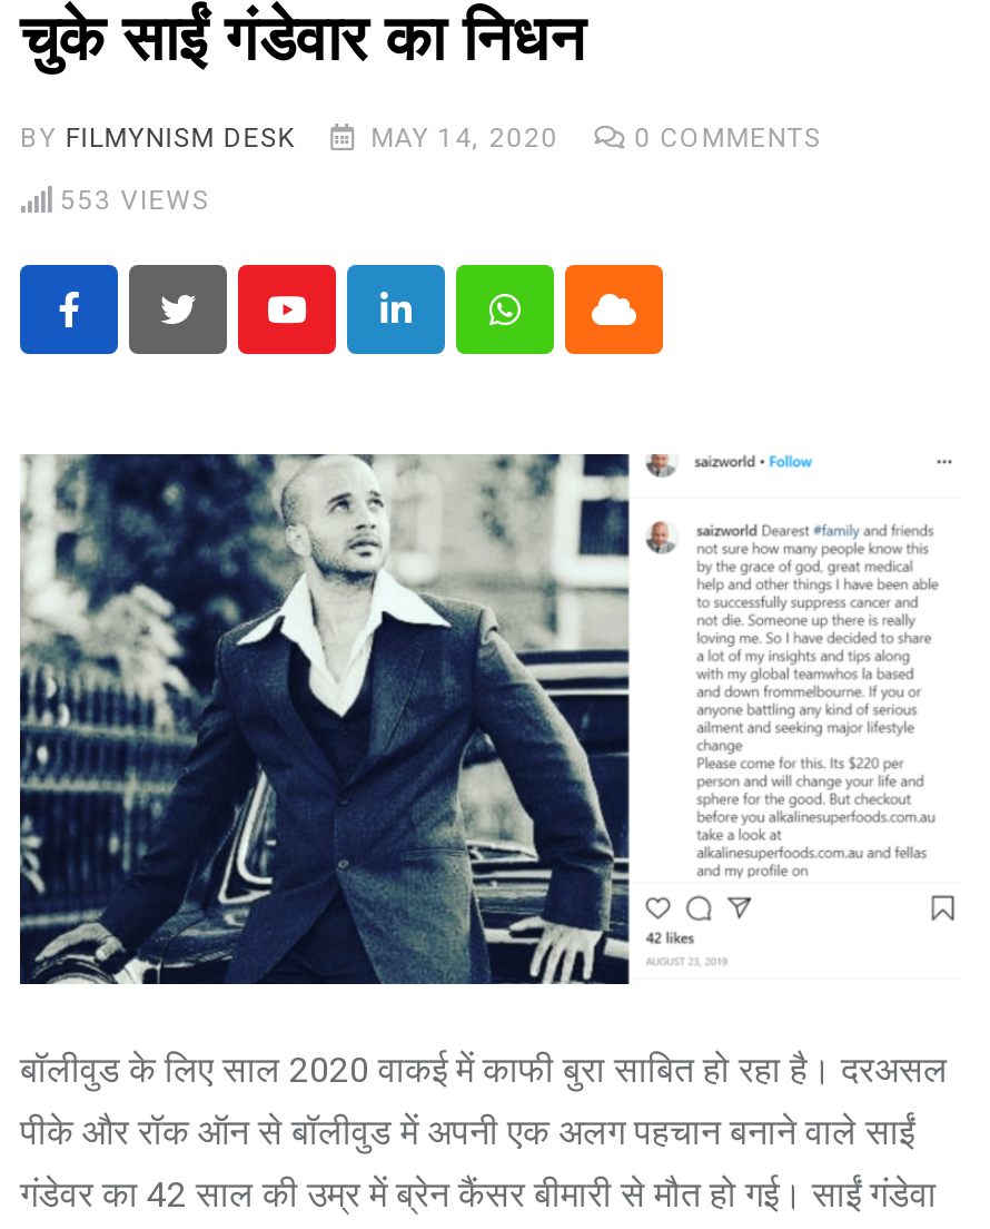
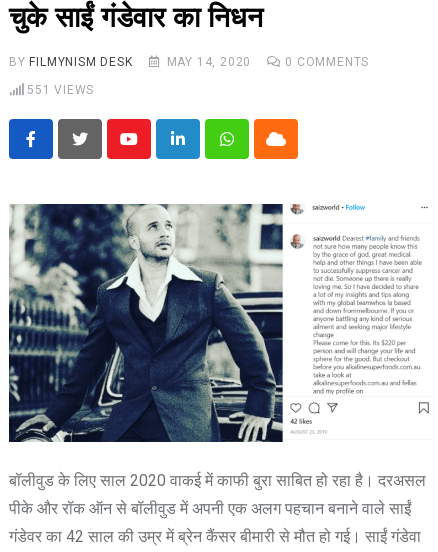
[60,185,210,216] 553 VIEWS -> [27,83,94,97] 551 VIEWS

